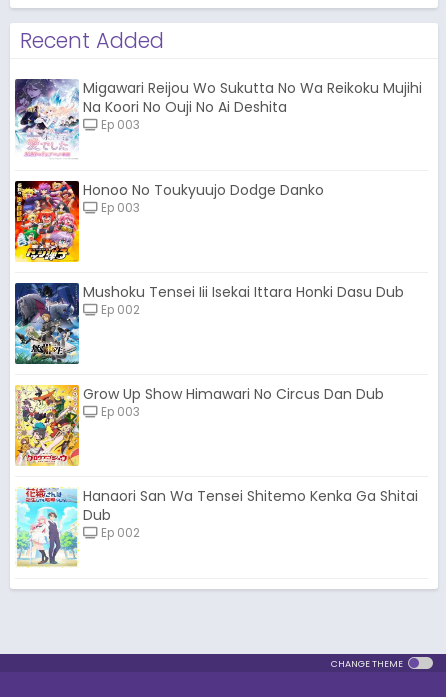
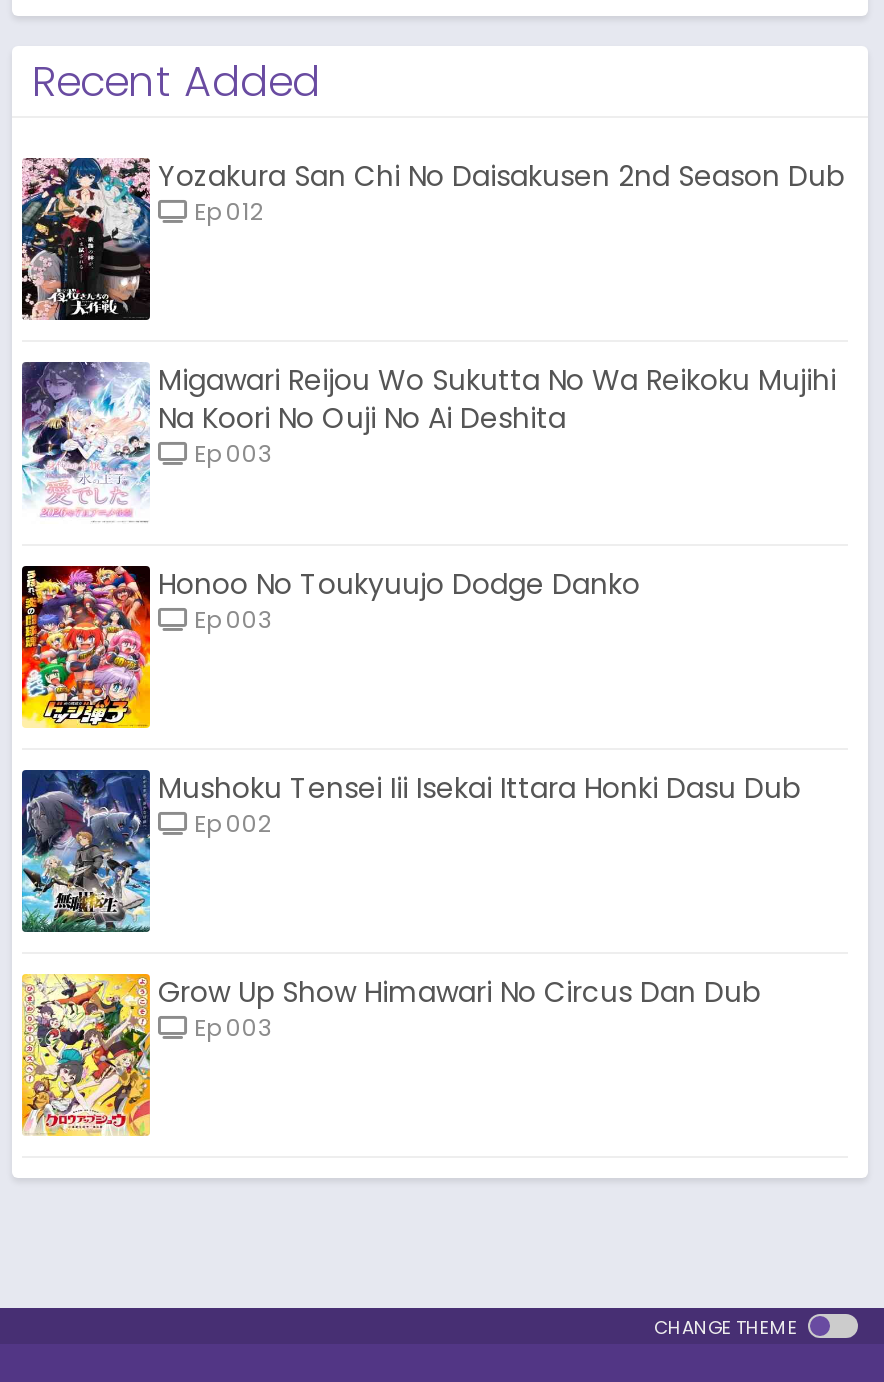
none -> [20,156,844,322] [image] | Yozakura San Chi No Daisakusen 2nd Season Dub | Ep 012
moved [13,77,422,420] -> [18,358,836,1044]: [image] | Migawari Reijou Wo Sukutta No Wa Reikoku Mujihi | Na Koori No Ouji No Ai Deshita | ... | Grow Up Show Himawari No Circus Dan Dub | Ep 003
moved [14,383,85,467] -> [20,970,162,1138]: [image]
[15,486,418,568] [image] | Hanaori San Wa Tensei Shitemo Kenka Ga Shitai | Dub | Ep 002 -> none

